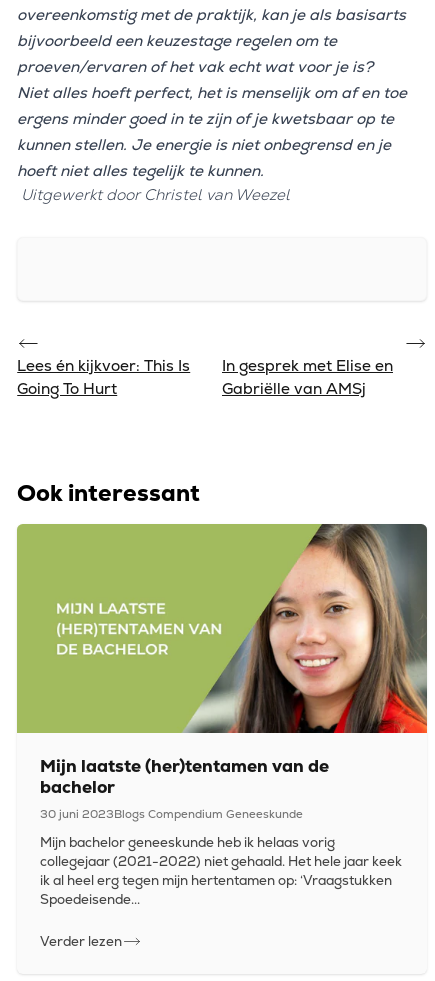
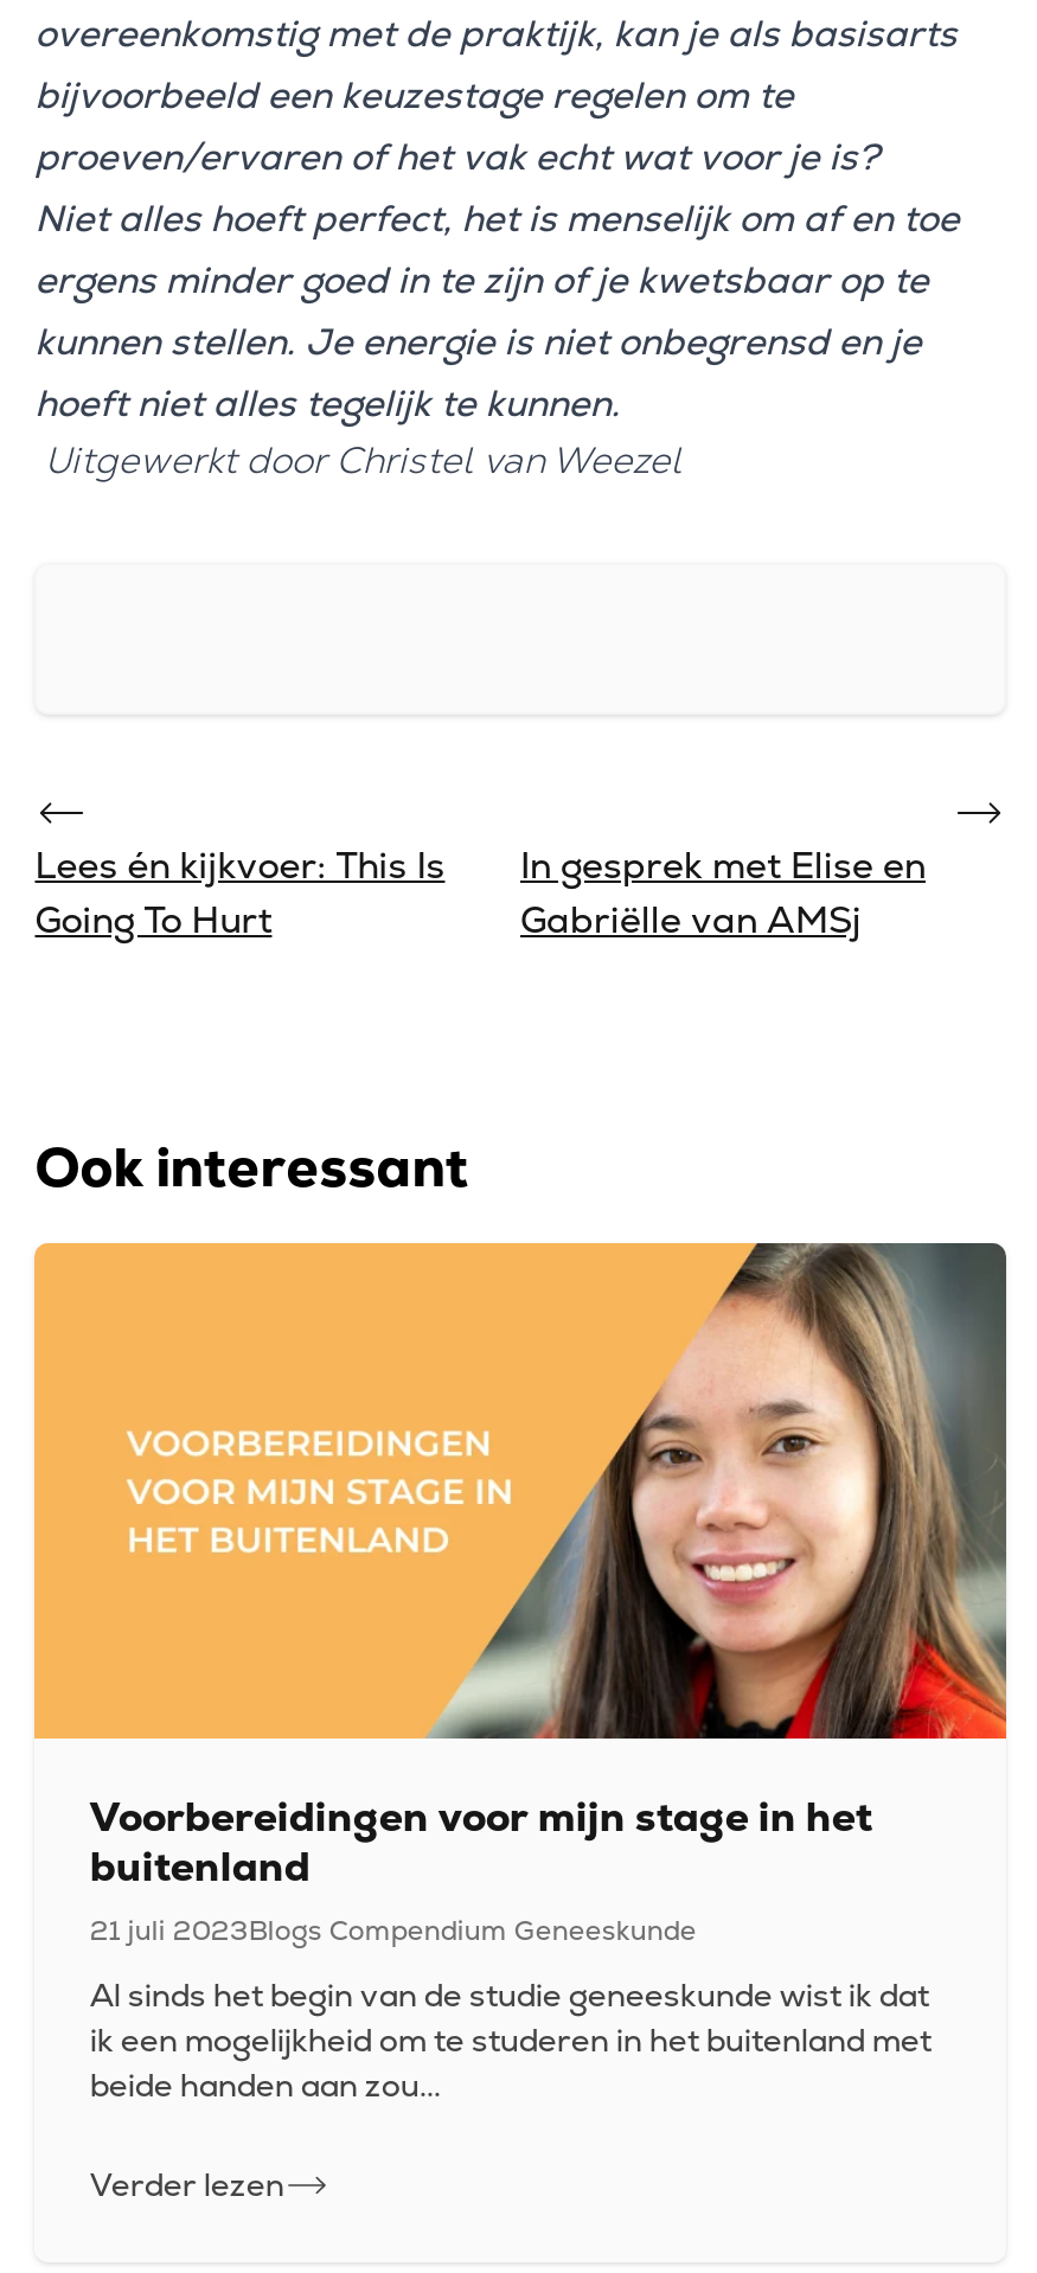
[17,524,343,821] [image] | Mijn laatste (her)tentamen van de | bachelor | 30 juni 2023Blogs Compendium Geneeskunde -> [34,1242,1001,1946] [image] | Voorbereidingen voor mijn stage in het | buitenland | 21 juli 2023Blogs Compendium Geneeskunde
[40,834,402,908] Mijn bachelor geneeskunde heb ik helaas vorig | collegejaar (2021-2022) niet gehaald. Het hele jaar keek | ik al heel erg tegen mijn hertentamen op: ‘Vraagstukken | Spoedeisende... -> [90,1976,931,2106] Al sinds het begin van de studie geneeskunde wist ik dat | ik een mogelijkheid om te studeren in het buitenland met | beide handen aan zou...

